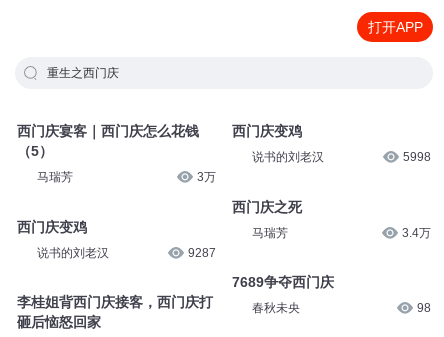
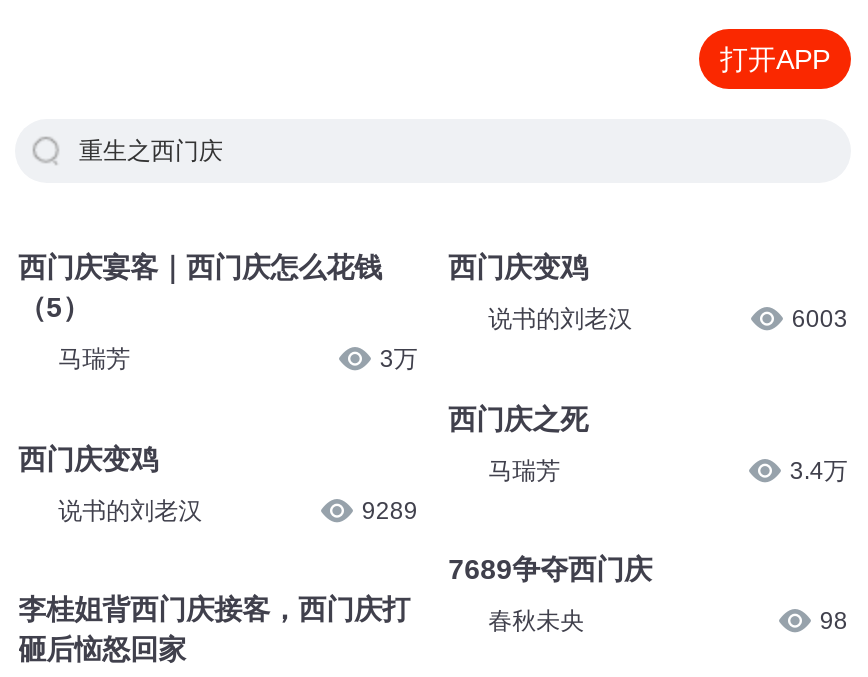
[403,150,431,164] 5998 -> [792,305,848,333] 6003
[188,246,216,260] 9287 -> [362,496,418,524] 9289

